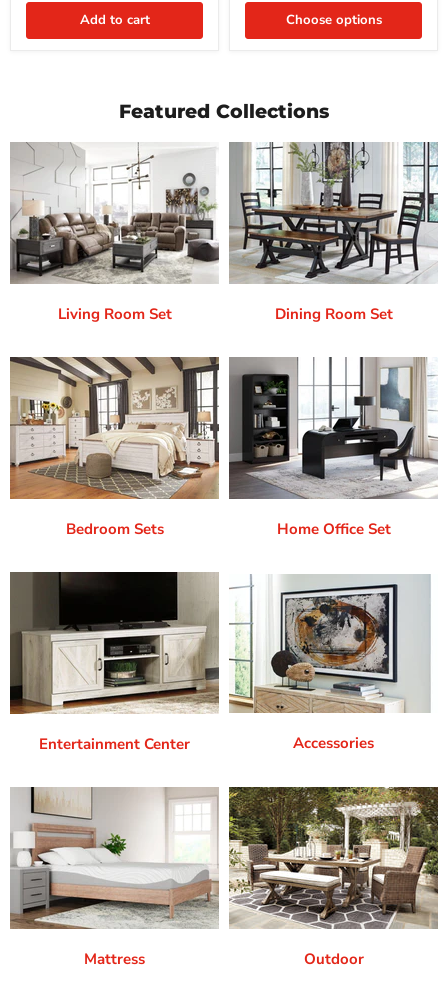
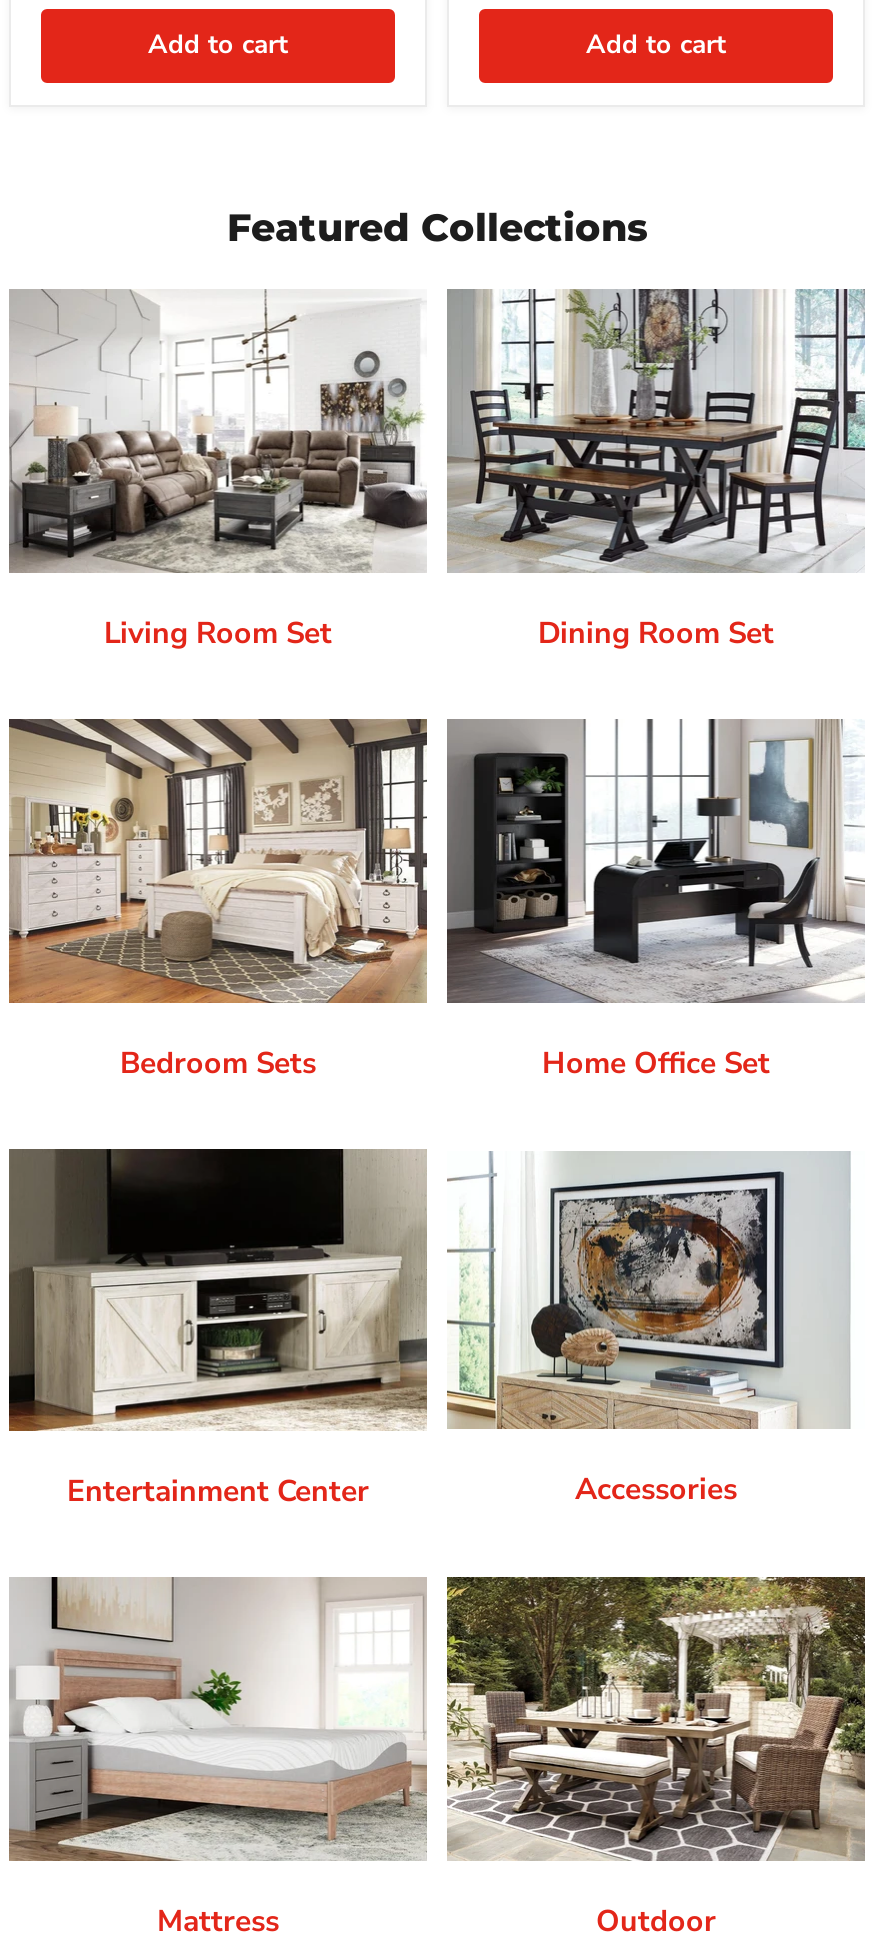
[285,11,381,29] Choose options -> [586,27,726,63] Add to cart

